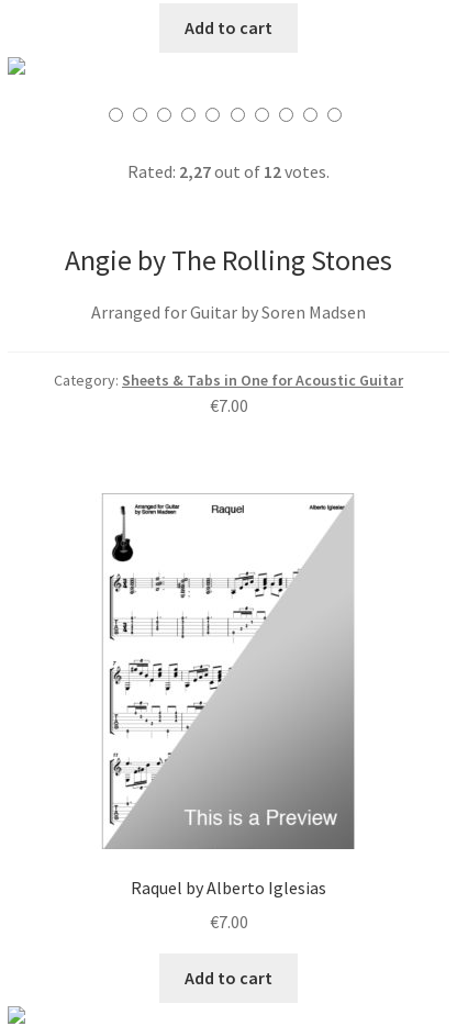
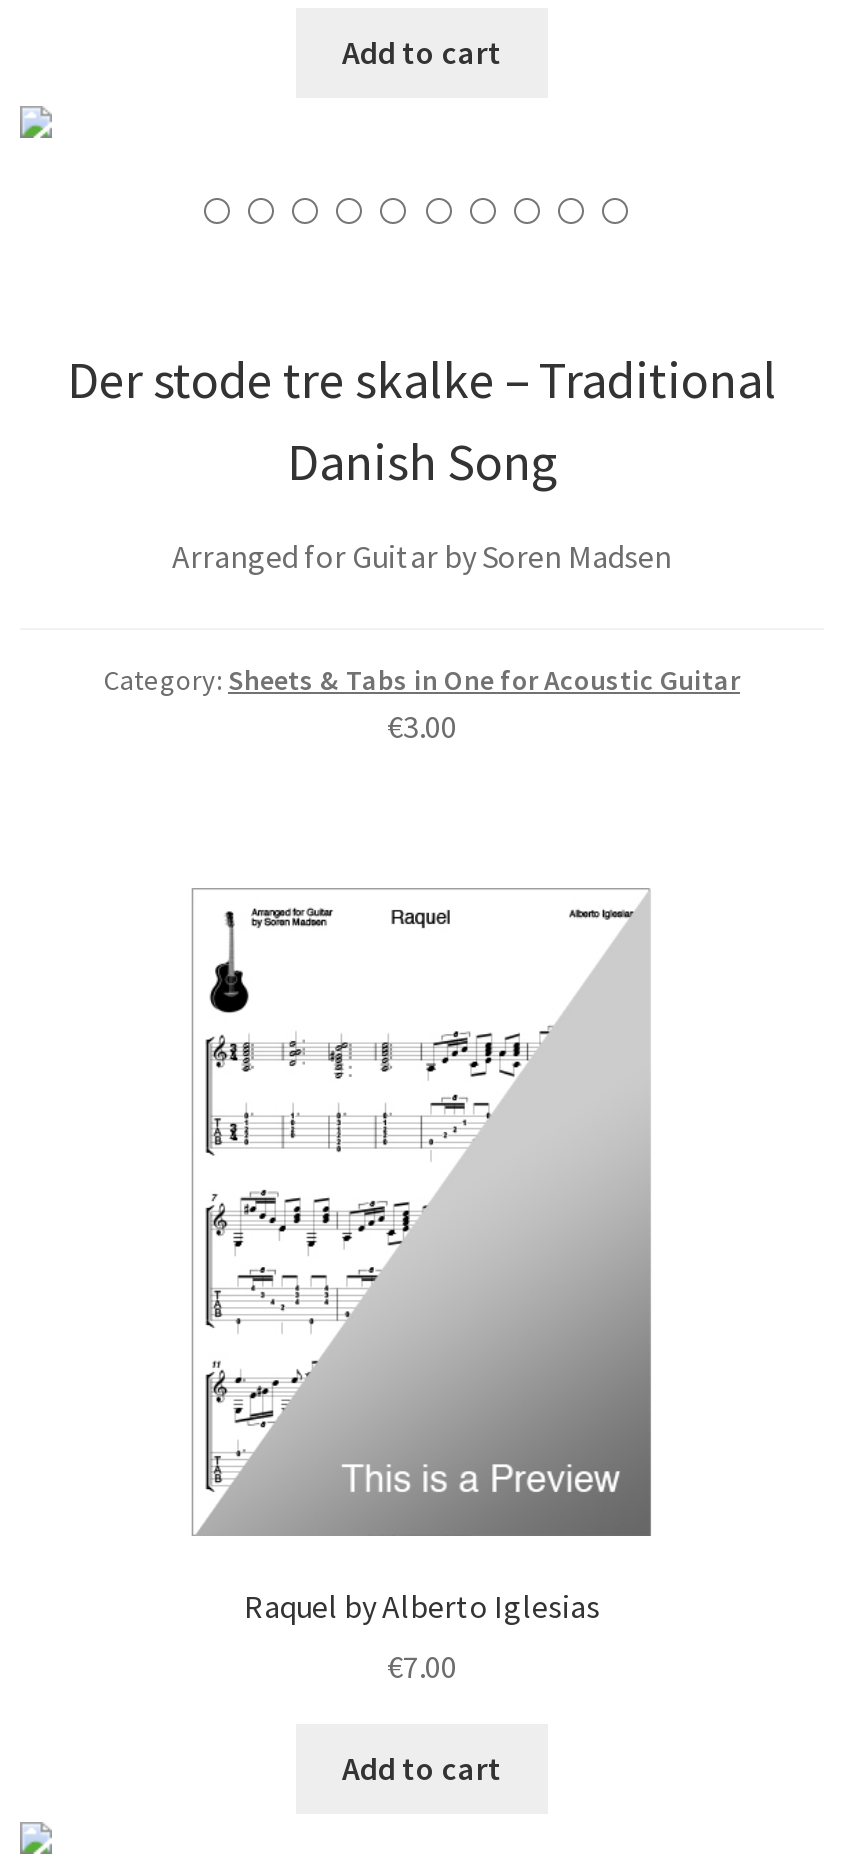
[65,161,392,278] Rated: 2,27 out of 12votes. | Angie by The Rolling Stones -> [67,349,777,495] Der stode tre skalke – Traditional | Danish Song
[209,394,248,416] €7.00 -> [387,706,457,746] €3.00

